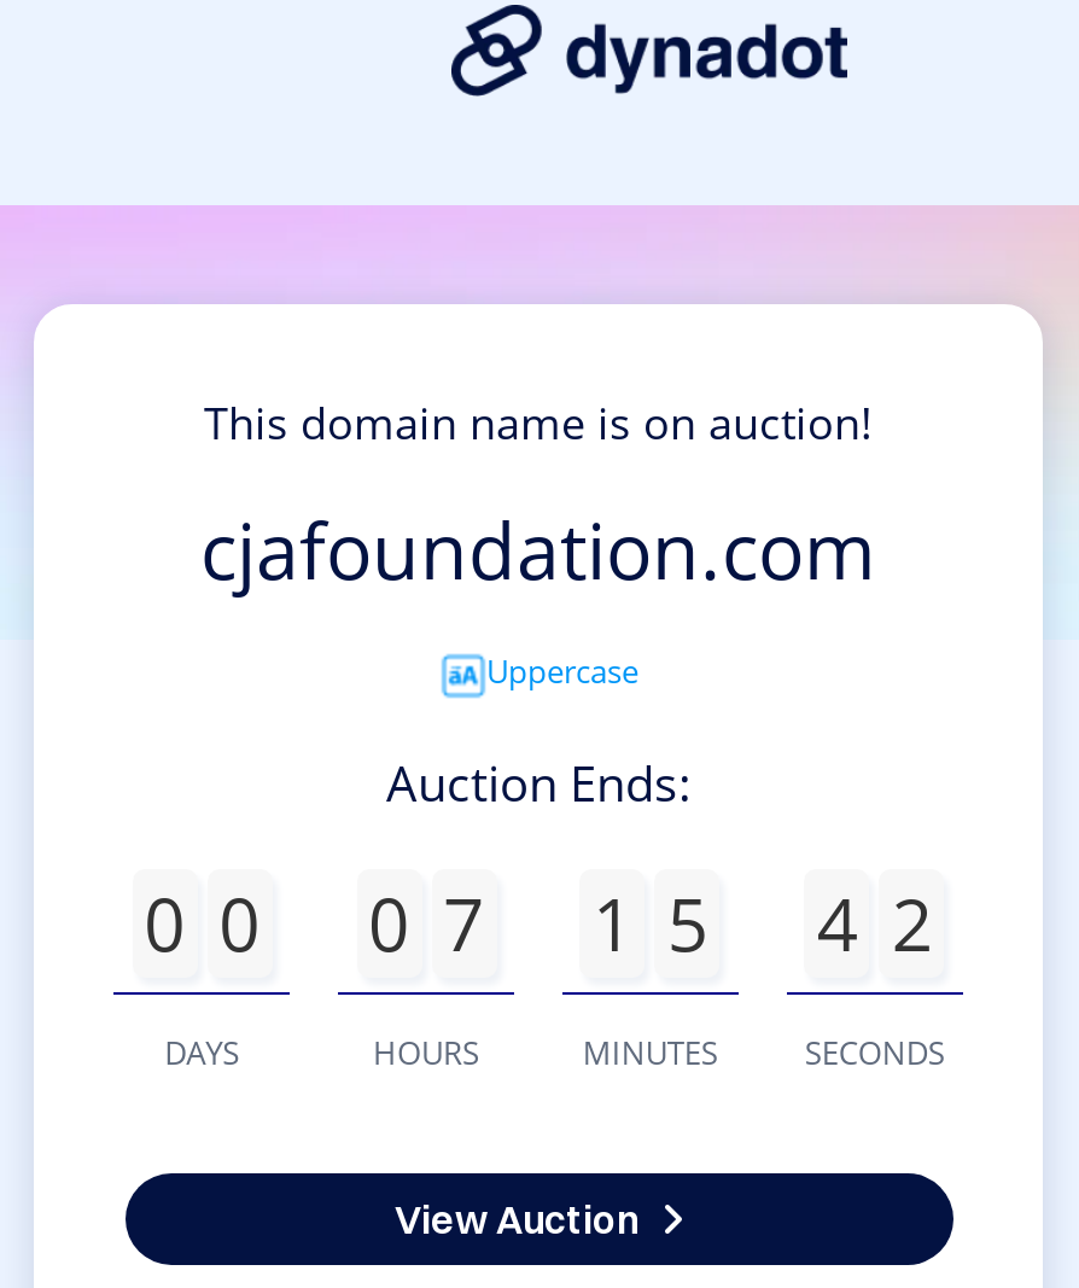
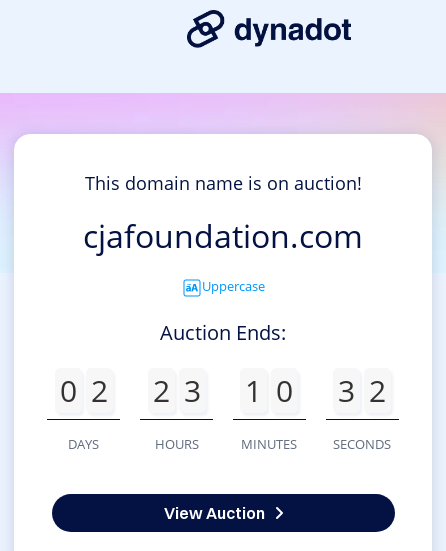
[144,874,260,973] 0 0 -> [60,370,108,411] 0 2
[368,874,484,973] 0 7 -> [152,370,200,411] 2 3
[592,874,708,973] 1 5 -> [245,370,293,411] 1 0
[817,874,932,973] 4 2 -> [338,370,386,411] 3 2

